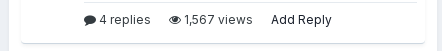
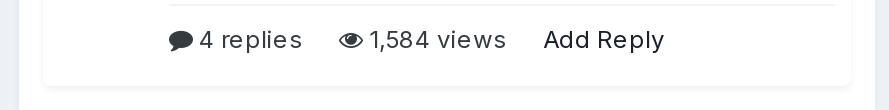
[96,12,332,27] 4 replies 1,567 views Add Reply -> [193,24,665,54] 4 replies 1,584 views Add Reply

